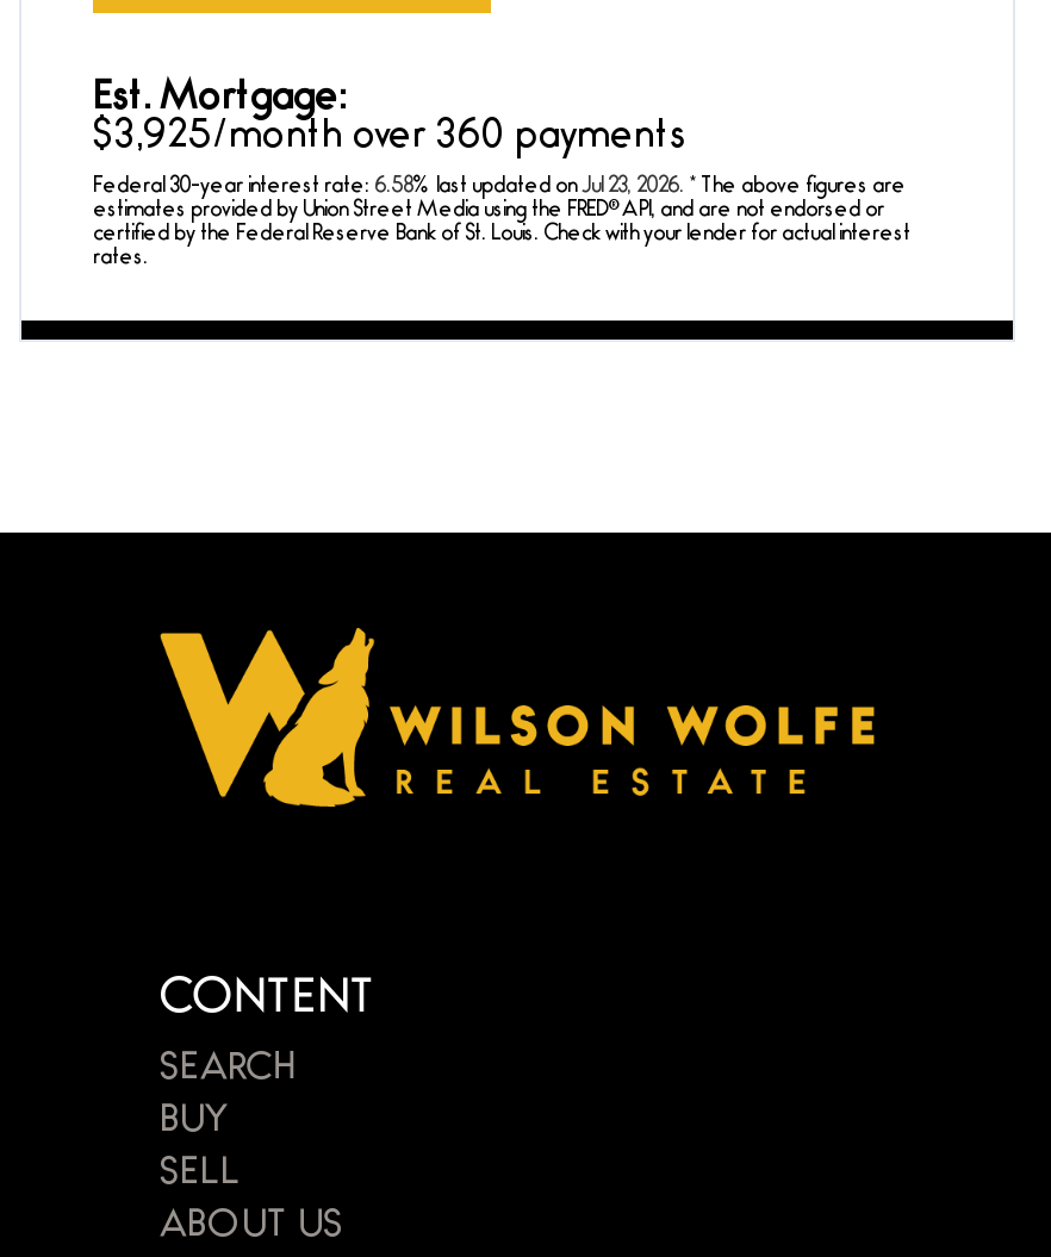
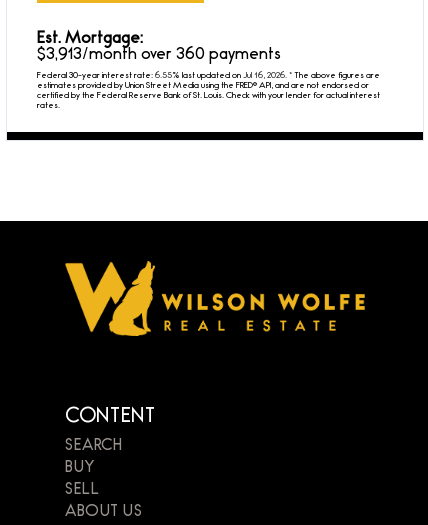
[93,102,686,159] $3,925/month over 360 payments -> [37,40,281,64] $3,913/month over 360 payments
[93,169,906,200] Federal 30-year interest rate: 6.58% last updated onJul 23, 2026. * The above figures are -> [37,68,380,81] Federal 30-year interest rate: 6.55% last updated onJul 16, 2026. * The above figures are

